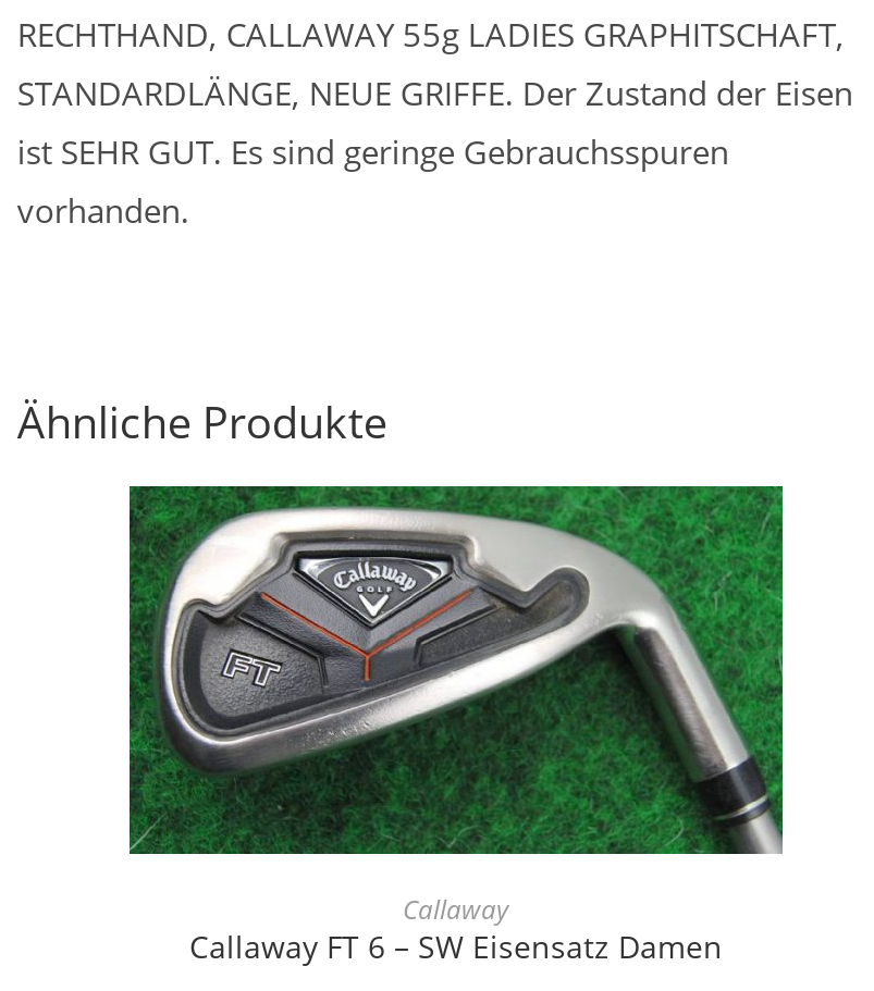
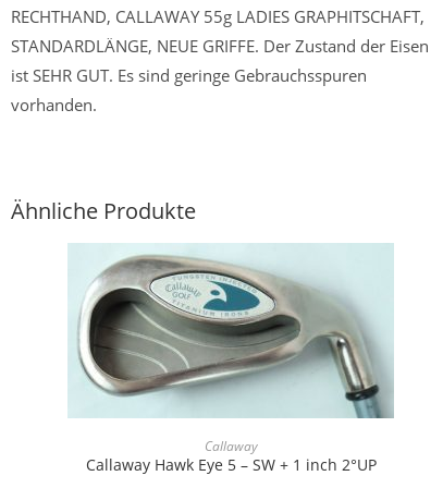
[127,483,785,966] [image] | Callaway FT 6 – SW Eisensatz Damen -> [67,243,394,475] [image] | Callaway Hawk Eye 5 – SW + 1 inch 2°UP

